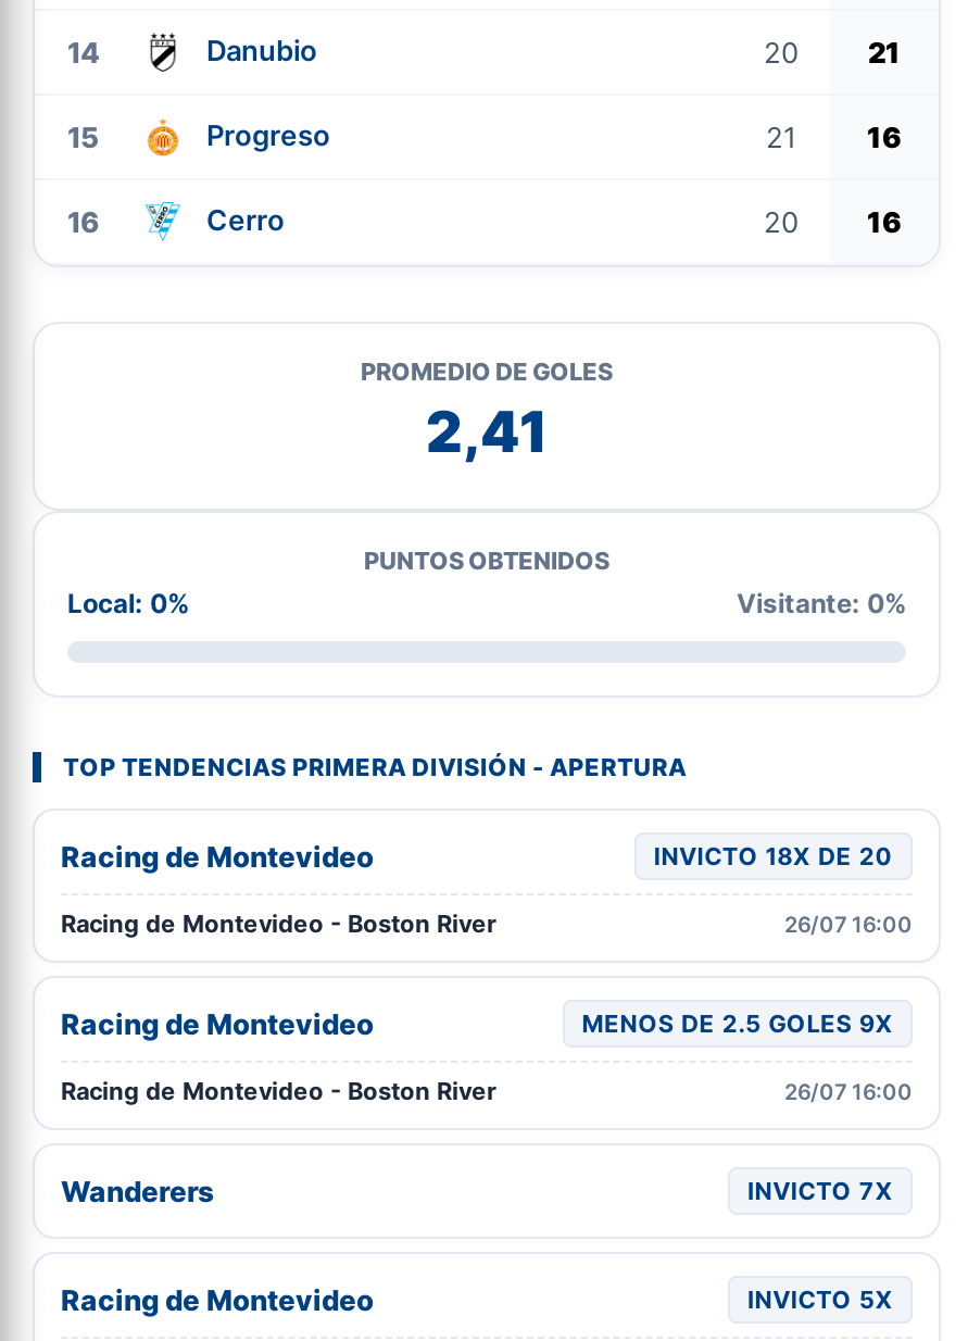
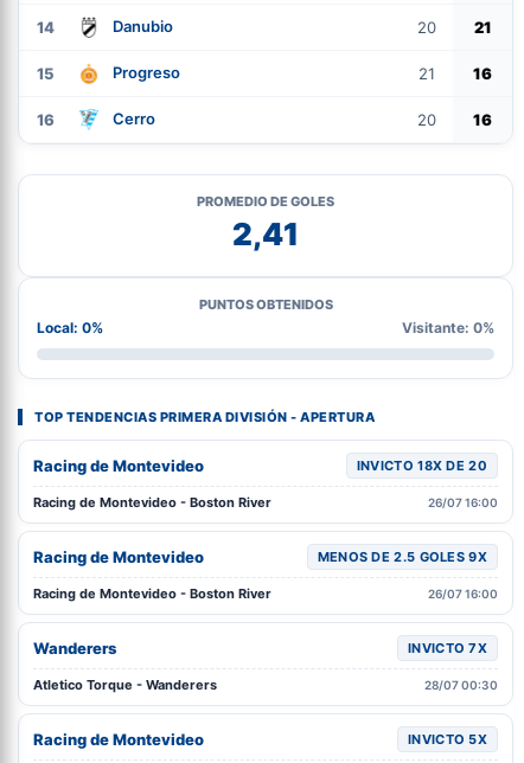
none -> [33,677,498,693] Atletico Torque - Wanderers | 28/07 00:30

